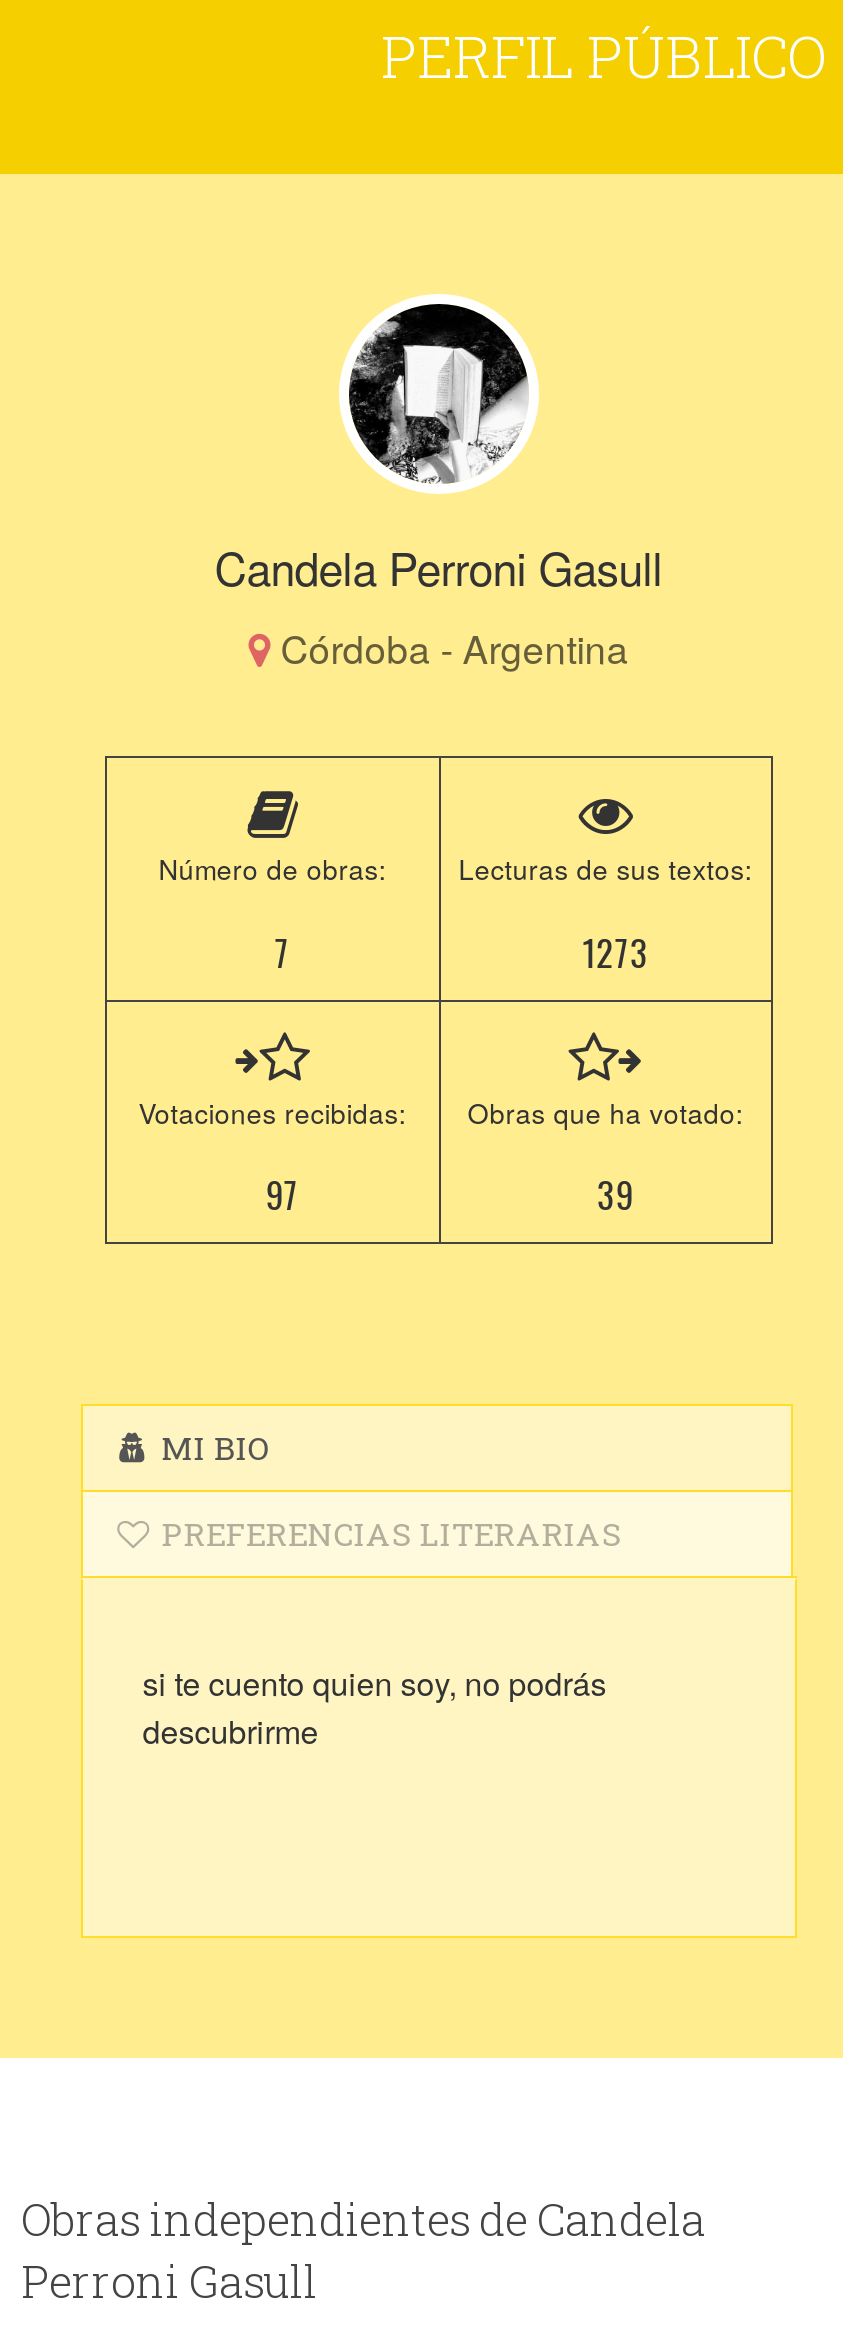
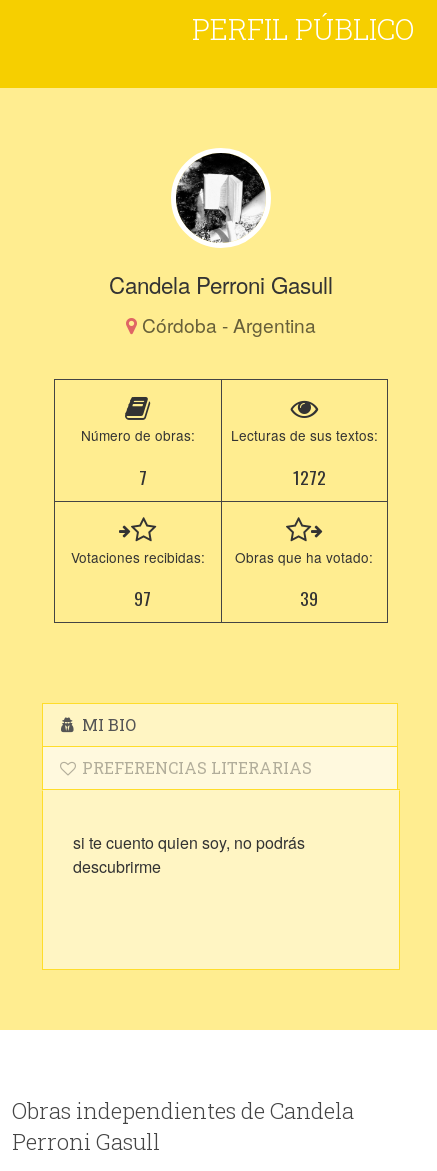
[583,926,649,978] 1273 -> [293,464,326,490] 1272

